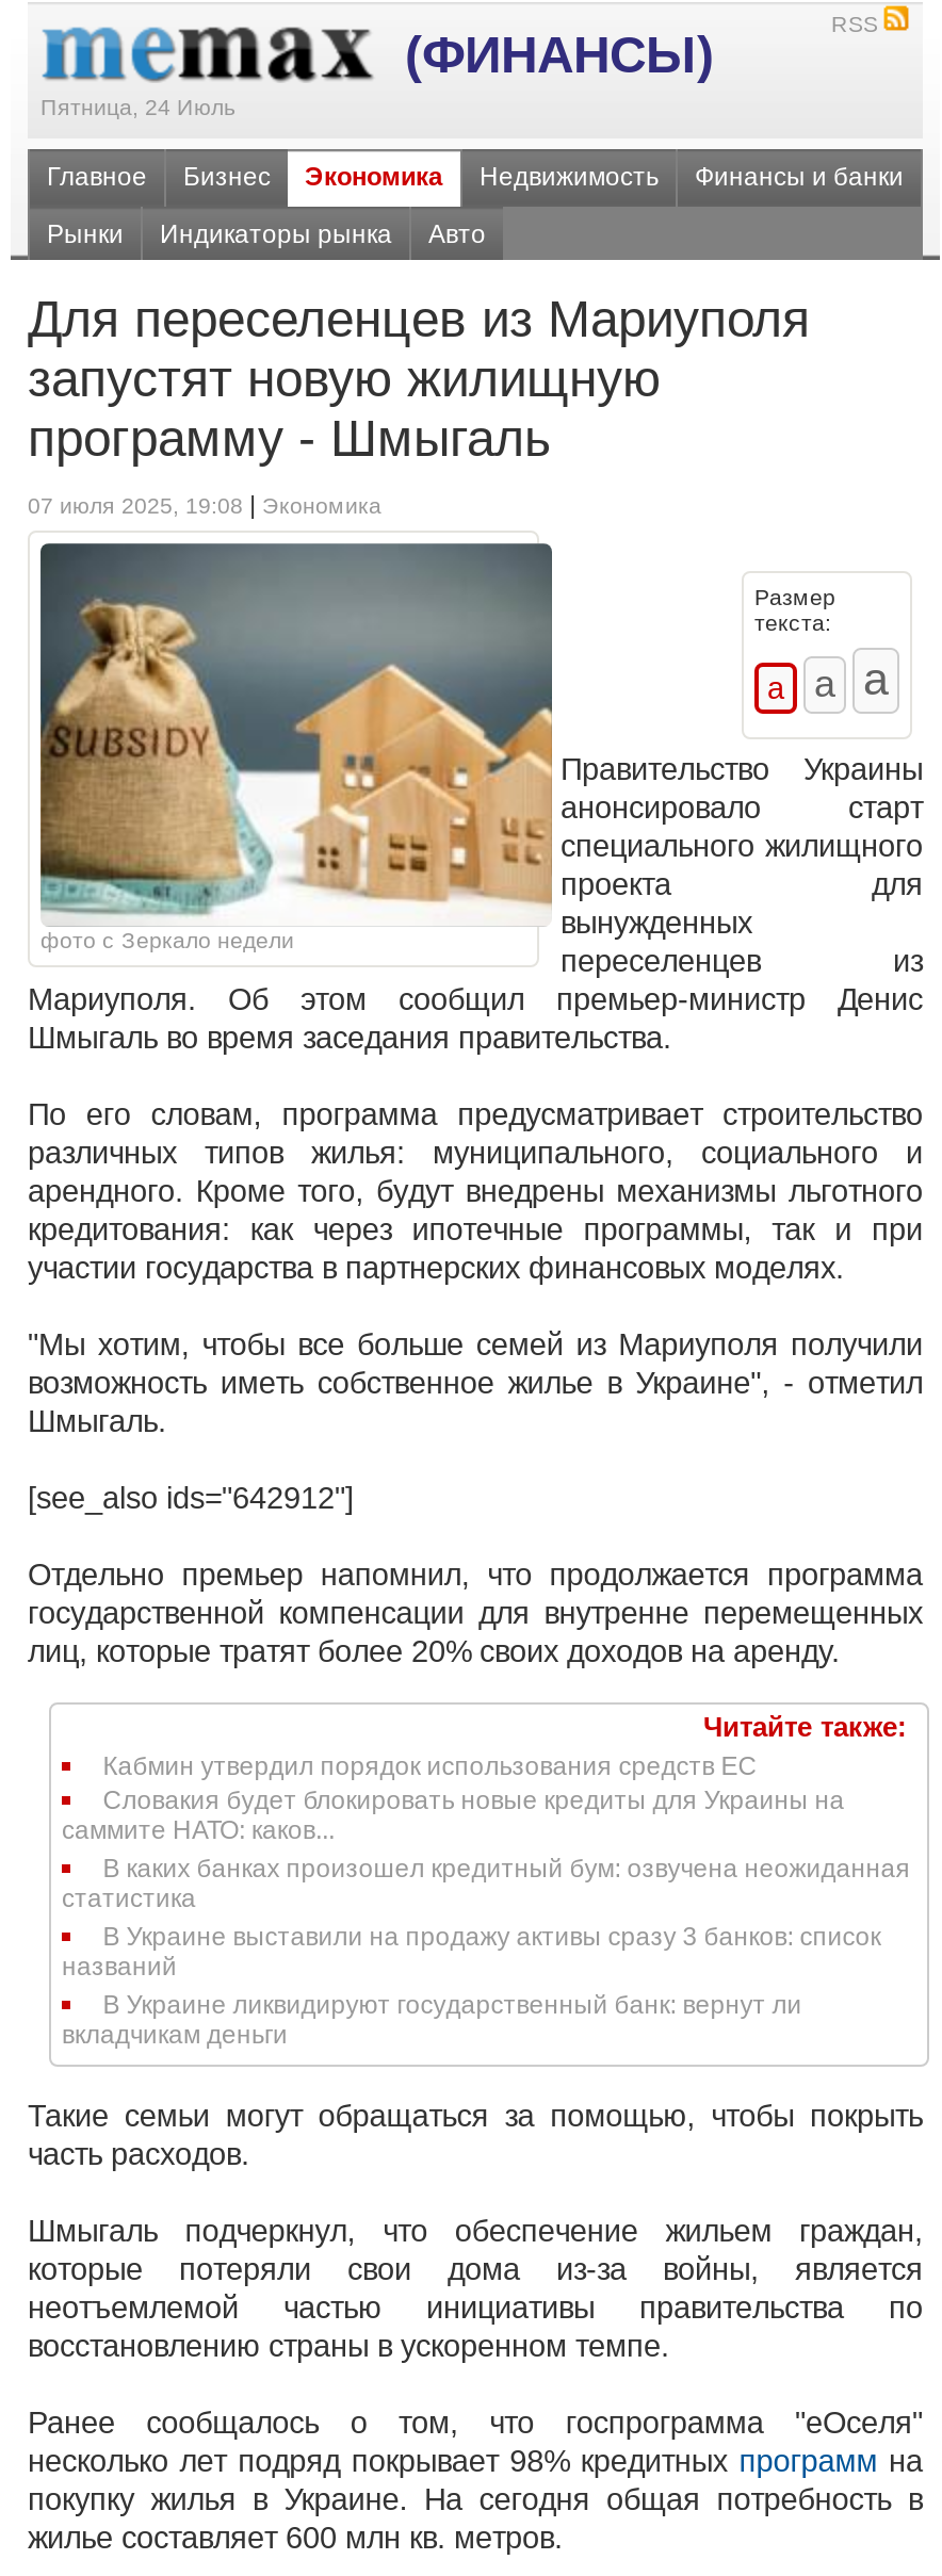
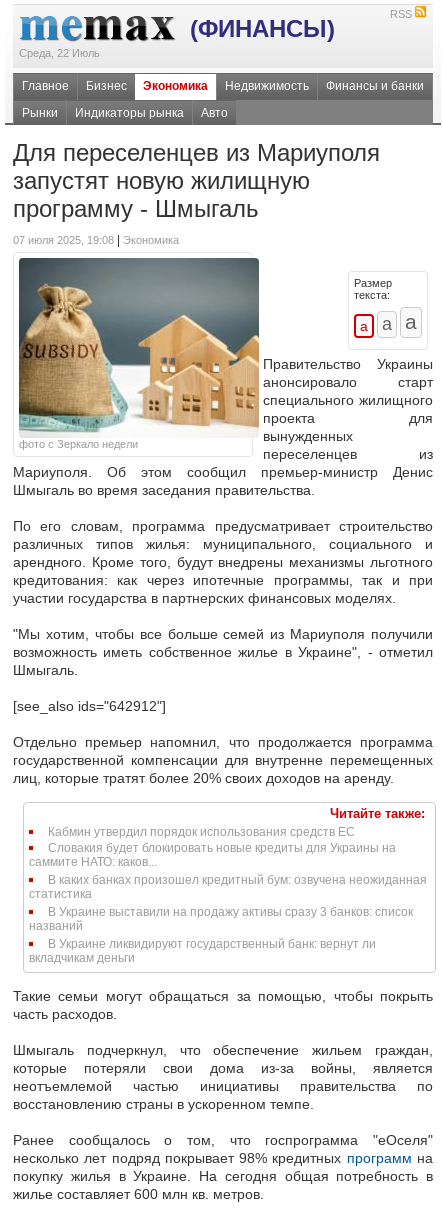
[40,94,237,119] Пятница, 24 Июль -> [19,47,100,59] Среда, 22 Июль

